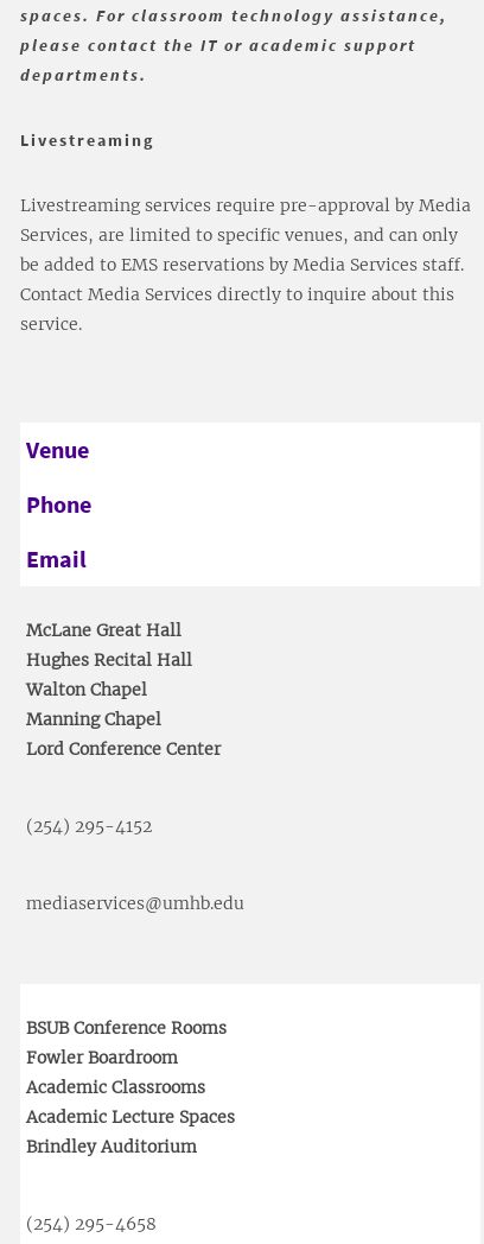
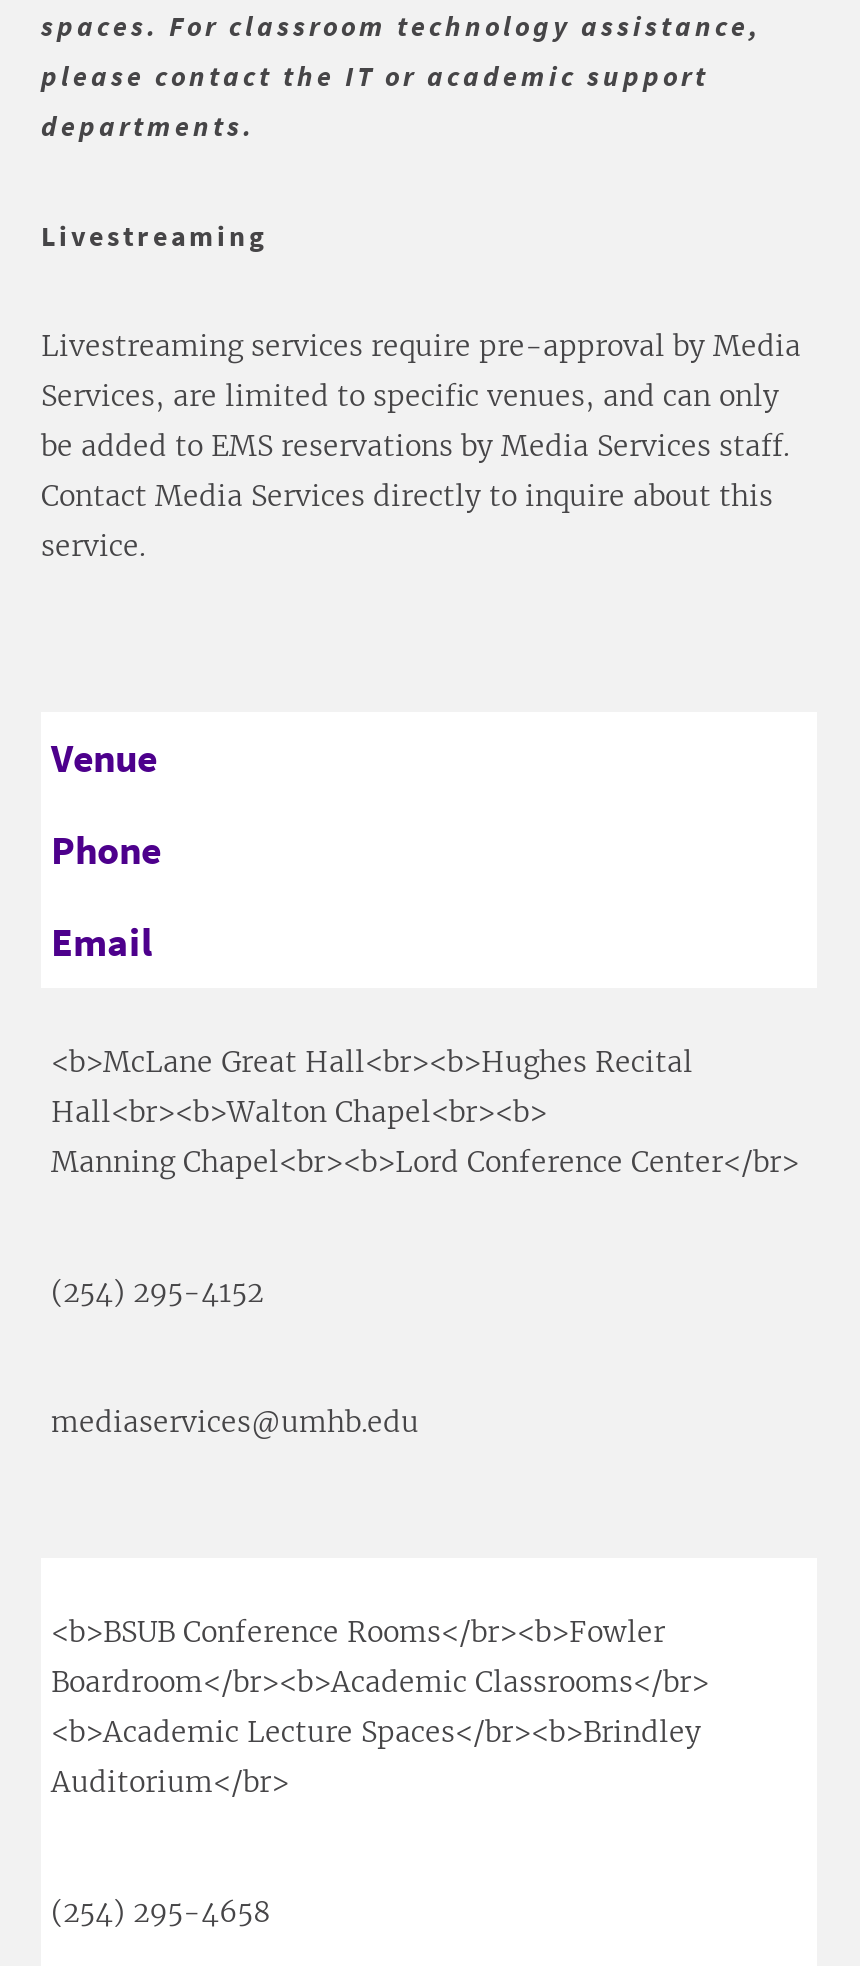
[26,619,221,759] McLane Great Hall | Hughes Recital Hall | Walton Chapel | Manning Chapel | Lord Conference Center -> [51,1044,799,1180] <b>McLane Great Hall<br><b>Hughes Recital | Hall<br><b>Walton Chapel<br><b> | Manning Chapel<br><b>Lord Conference Center</br>
[26,1017,235,1157] BSUB Conference Rooms | Fowler Boardroom | Academic Classrooms | Academic Lecture Spaces | Brindley Auditorium -> [51,1614,709,1800] <b>BSUB Conference Rooms</br><b>Fowler | Boardroom</br><b>Academic Classrooms</br> | <b>Academic Lecture Spaces</br><b>Brindley | Auditorium</br>

